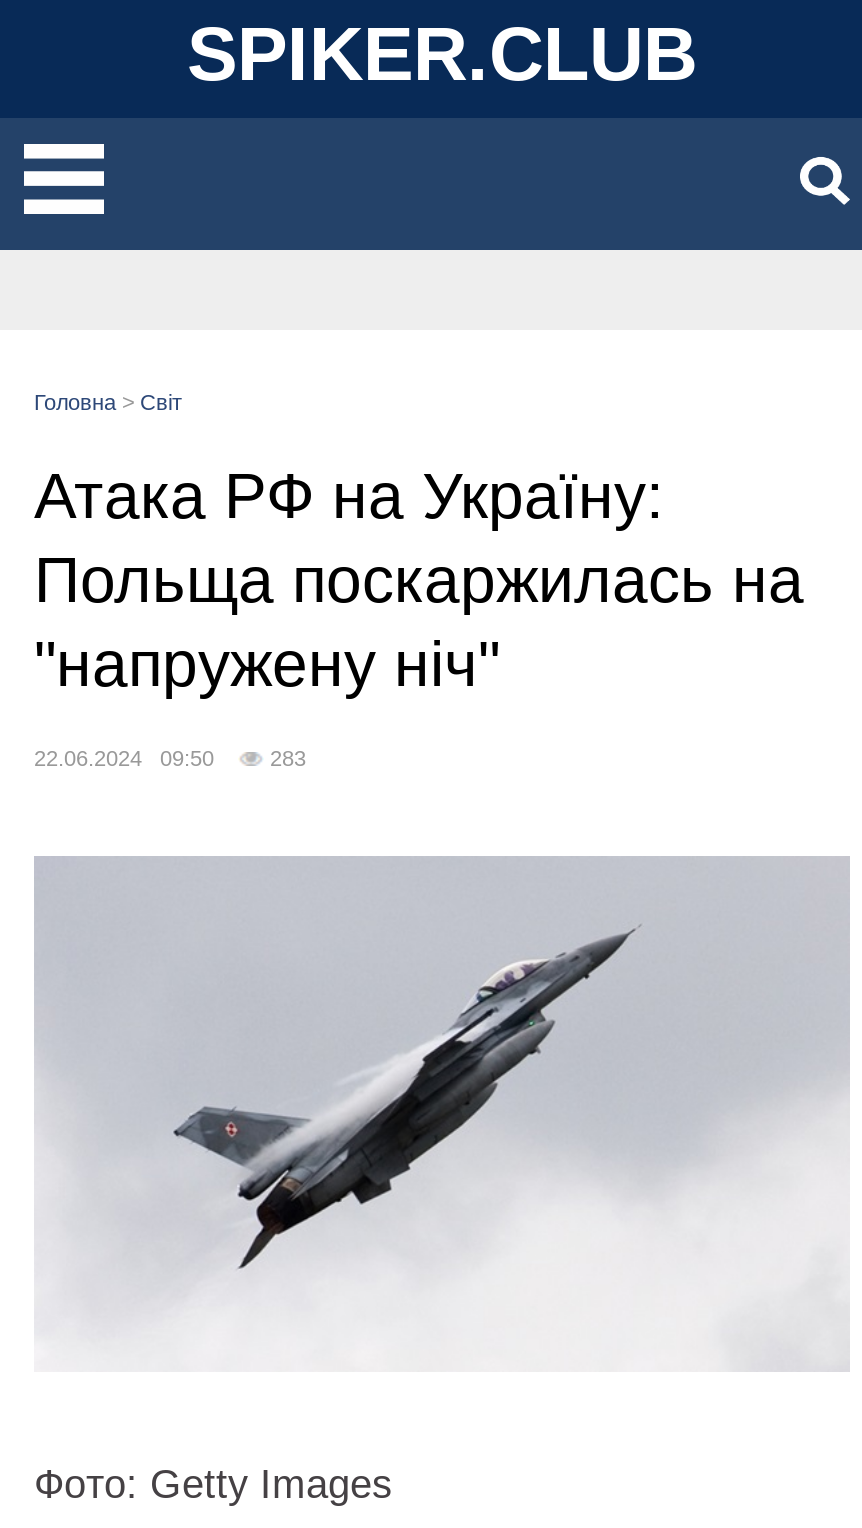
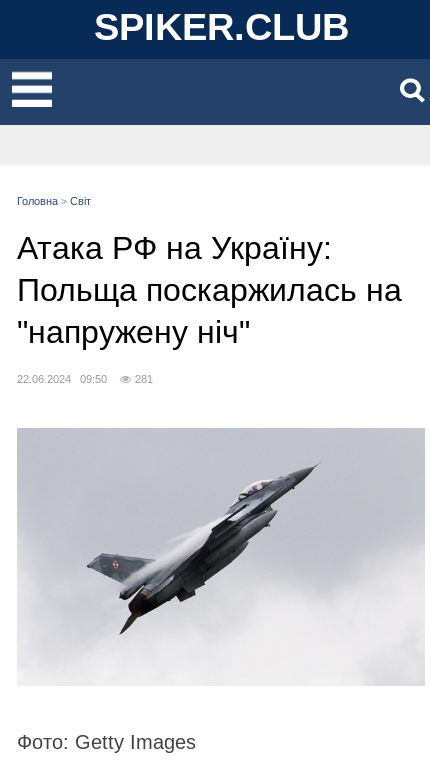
[34,746,306,770] 22.06.2024 09:50 283 -> [17,373,153,385] 22.06.2024 09:50 281

